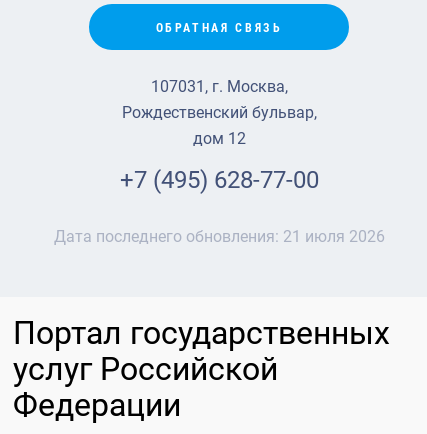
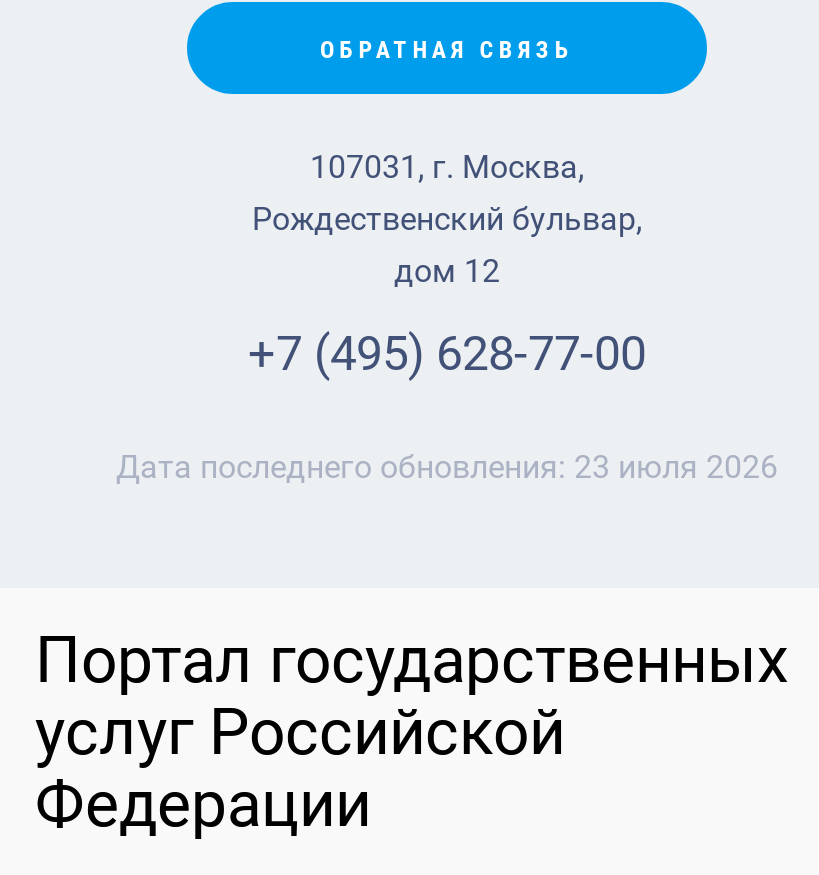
[53,227,384,246] Дата последнего обновления: 21 июля 2026 -> [116,448,778,486] Дата последнего обновления: 23 июля 2026

